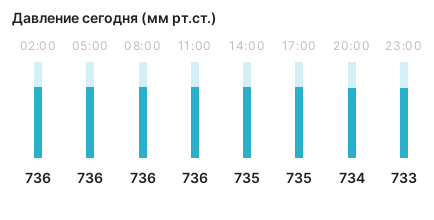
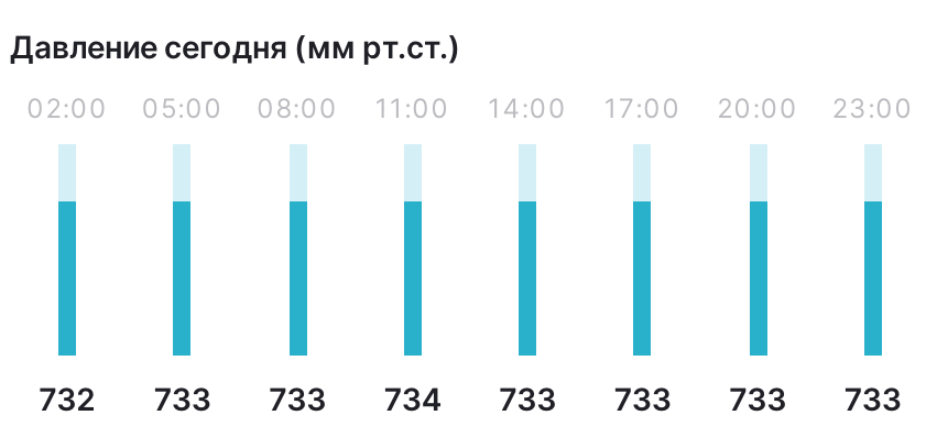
[25,169,51,186] 736 -> [39,380,96,417] 732
[77,169,103,186] 736 -> [154,380,211,417] 733
[130,169,156,186] 736 -> [269,380,326,417] 733
[182,169,208,186] 736 -> [384,380,441,417] 734
[234,169,260,186] 735 -> [499,380,556,417] 733
[286,169,312,186] 735 -> [614,380,671,417] 733
[339,169,365,186] 734 -> [729,380,786,417] 733

